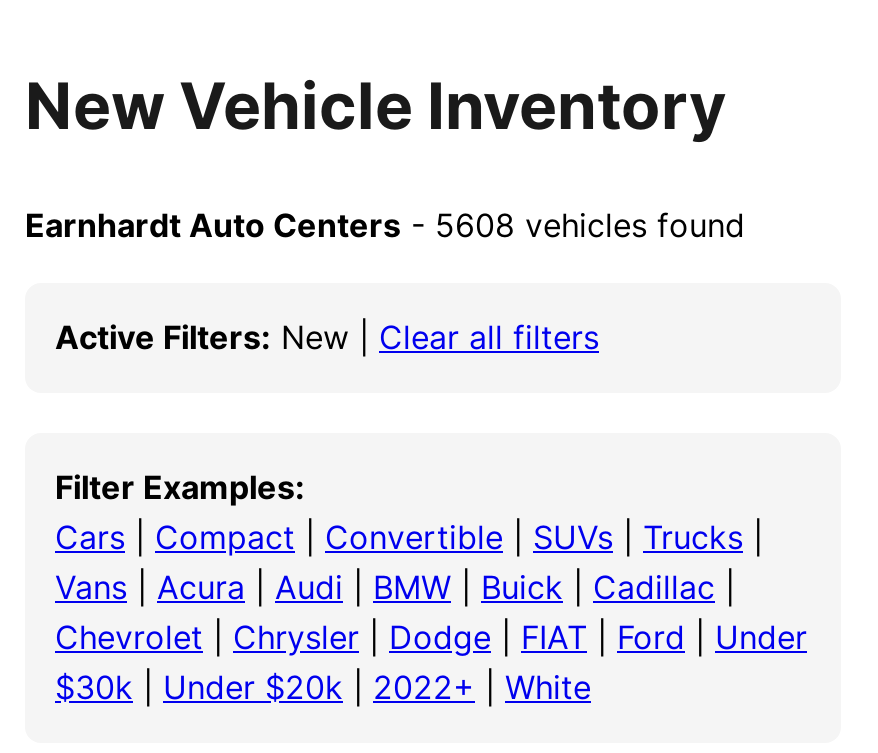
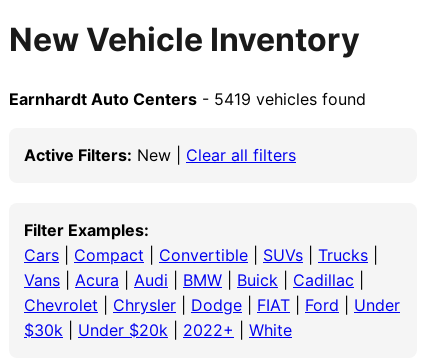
[25,205,745,245] Earnhardt Auto Centers - 5608 vehicles found -> [9,89,366,109] Earnhardt Auto Centers - 5419 vehicles found

